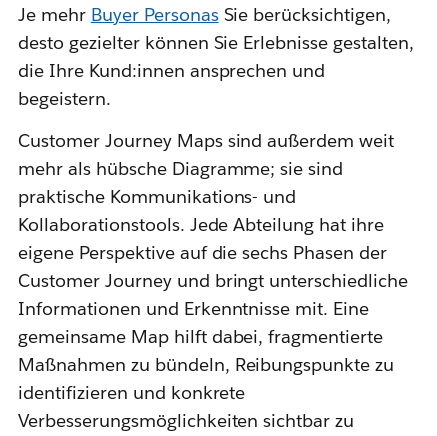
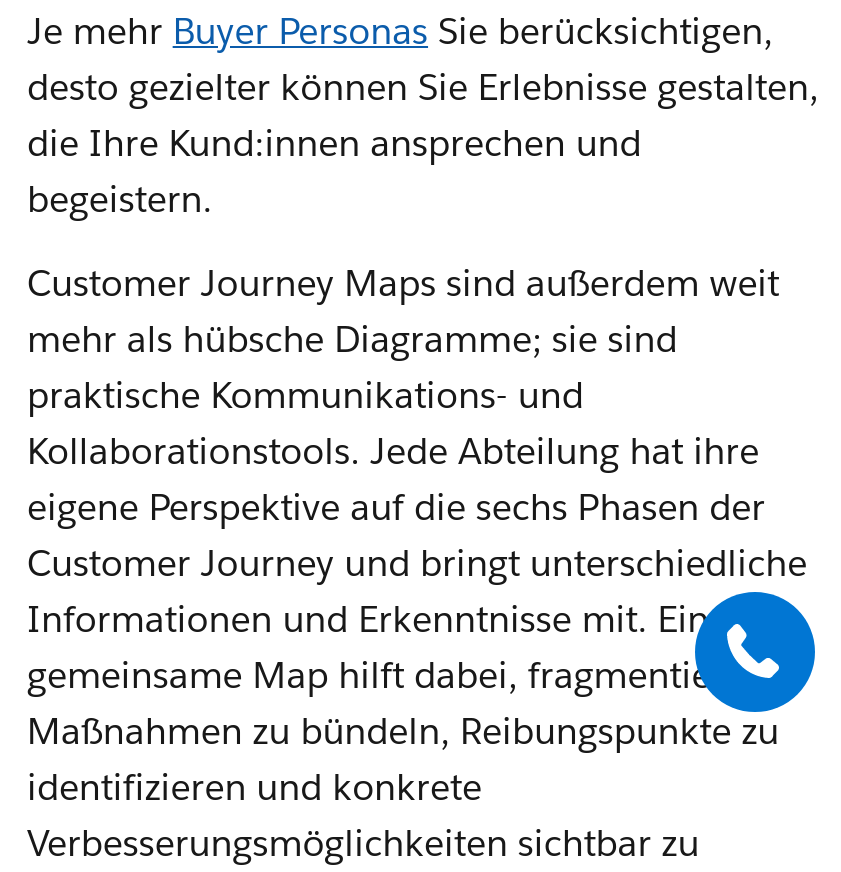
none -> [737,590,817,706] [image]

